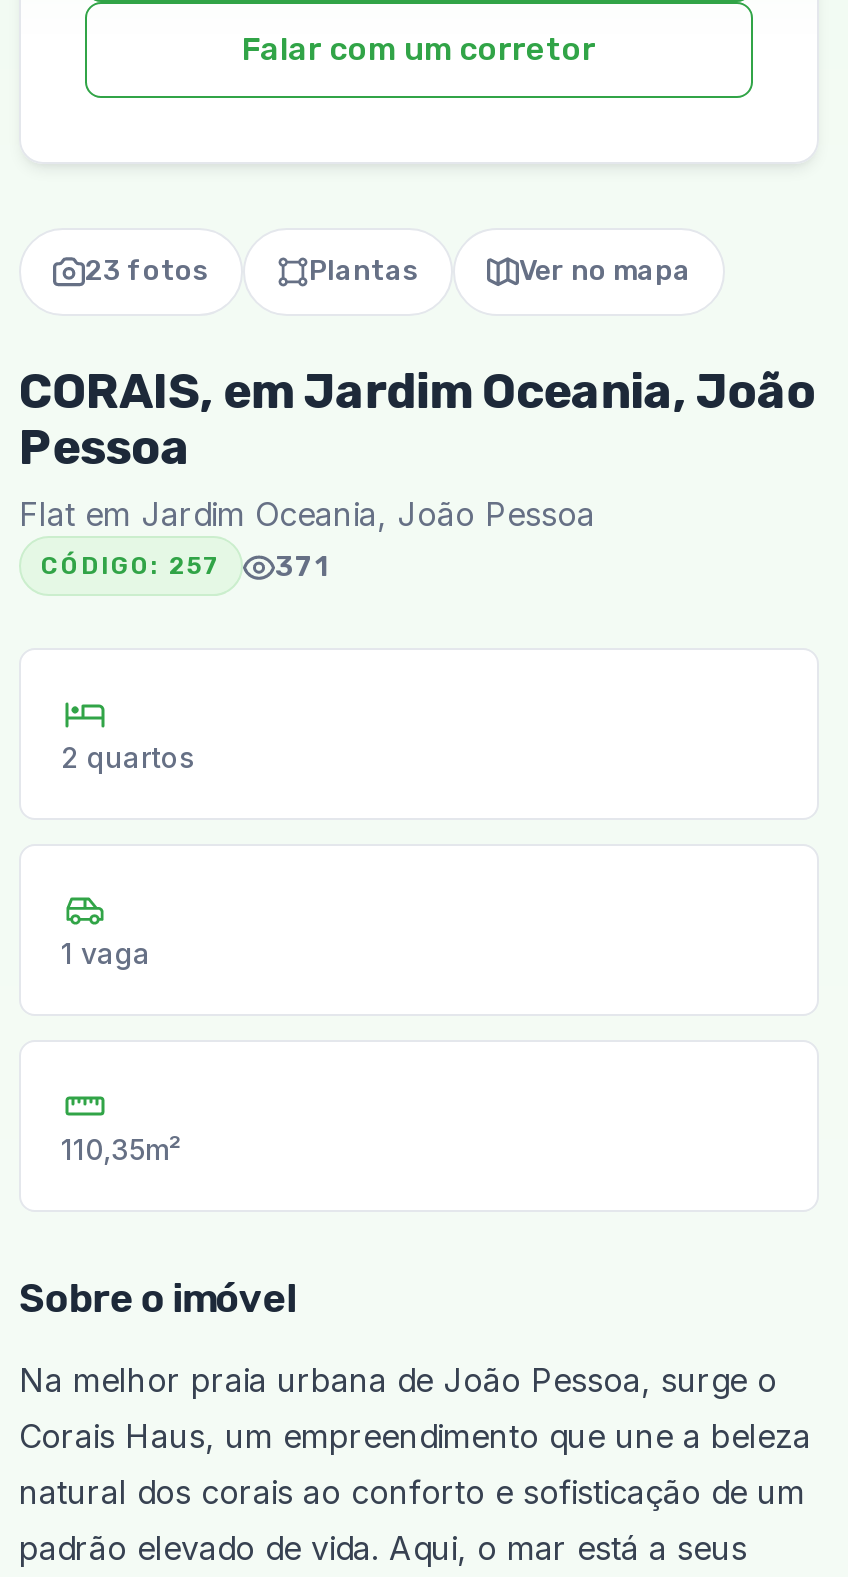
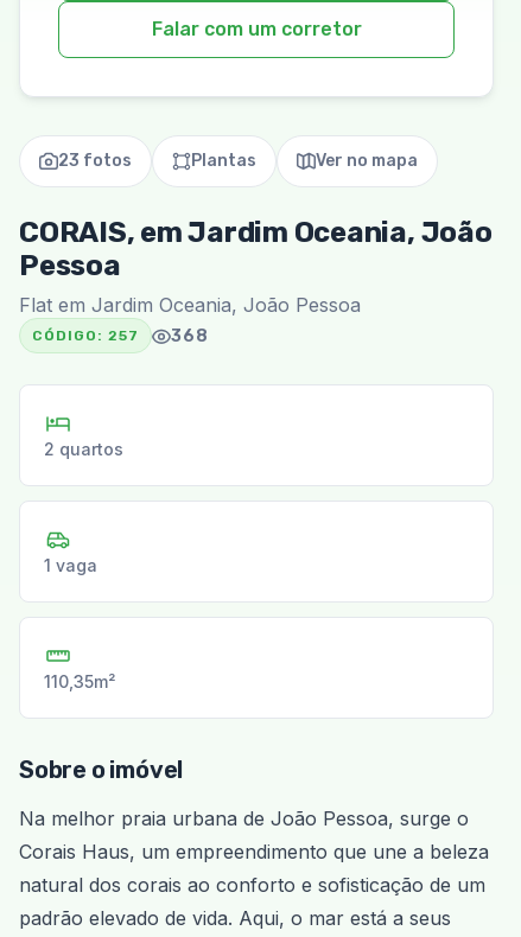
[41,550,331,584] CÓDIGO: 257 371 -> [32,326,209,346] CÓDIGO: 257 368

